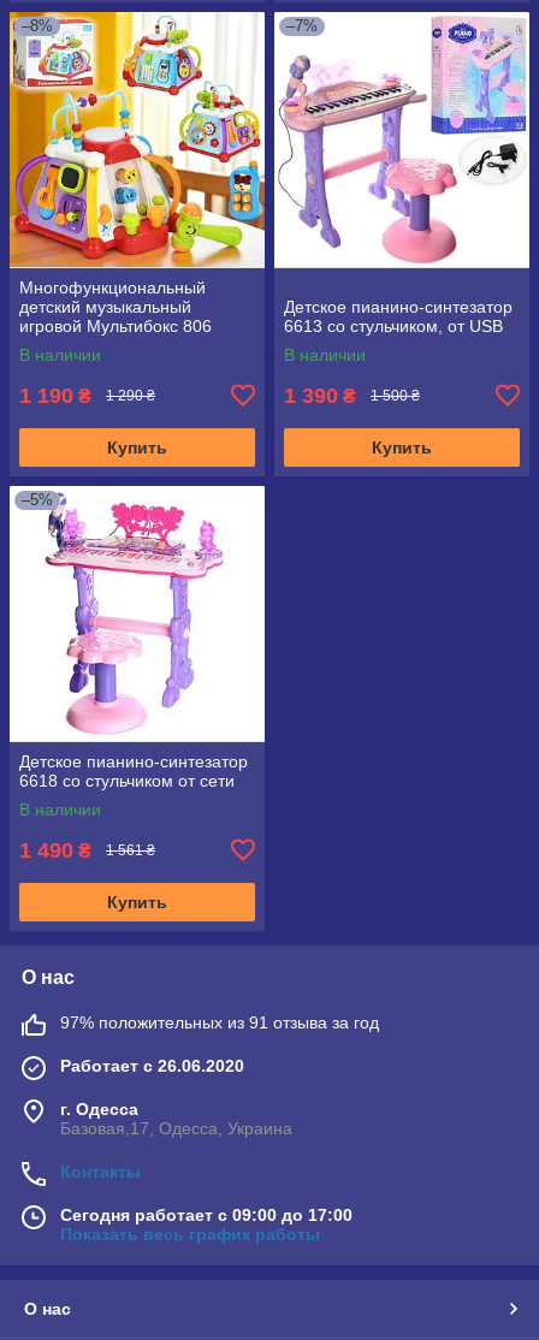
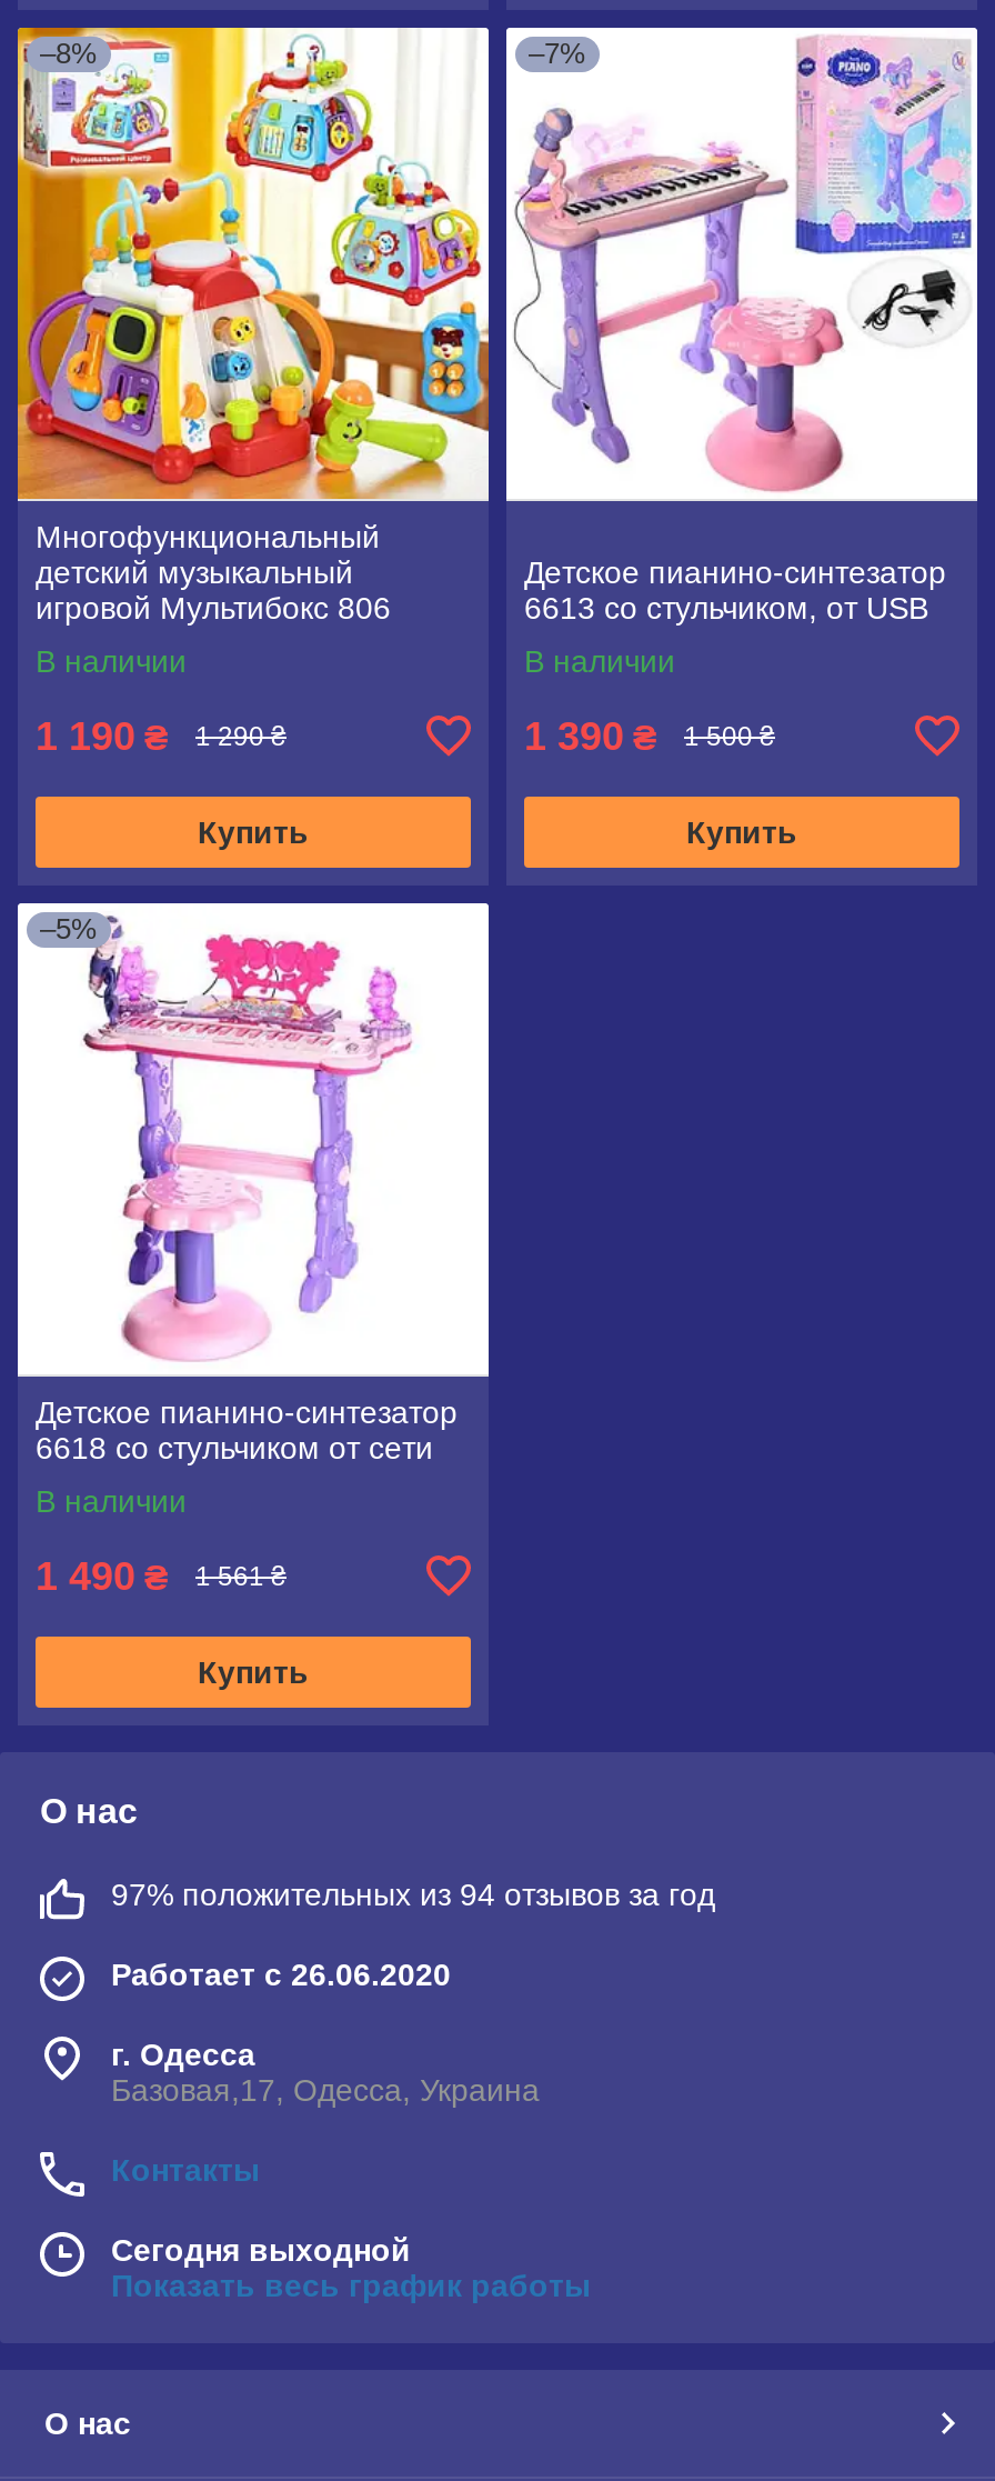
[60,1013,379,1032] 97% положительных из 91 отзыва за год -> [111,1876,715,1912] 97% положительных из 94 отзывов за год
[60,1205,353,1224] Сегодня работает с 09:00 до 17:00 -> [111,2232,411,2267] Сегодня выходной

